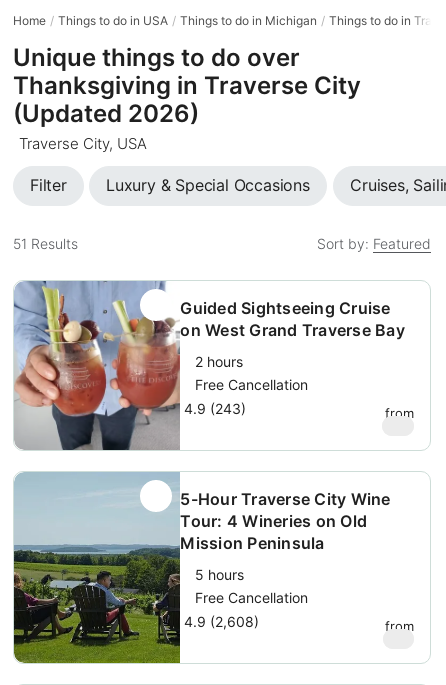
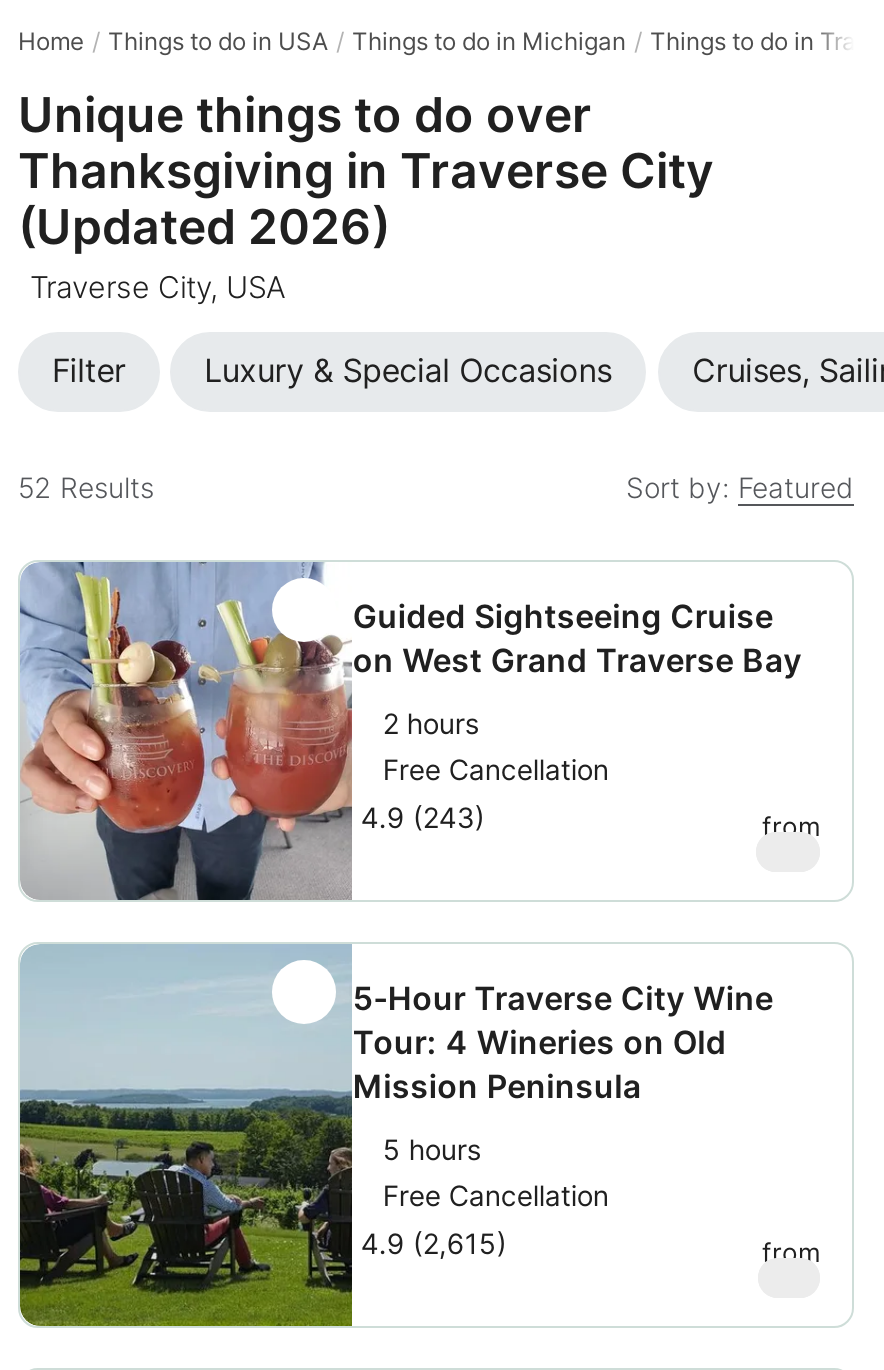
[13,235,78,252] 51 Results -> [18,470,154,504] 52 Results
[180,613,259,630] 4.9 (2,608) -> [353,1225,507,1259] 4.9 (2,615)

